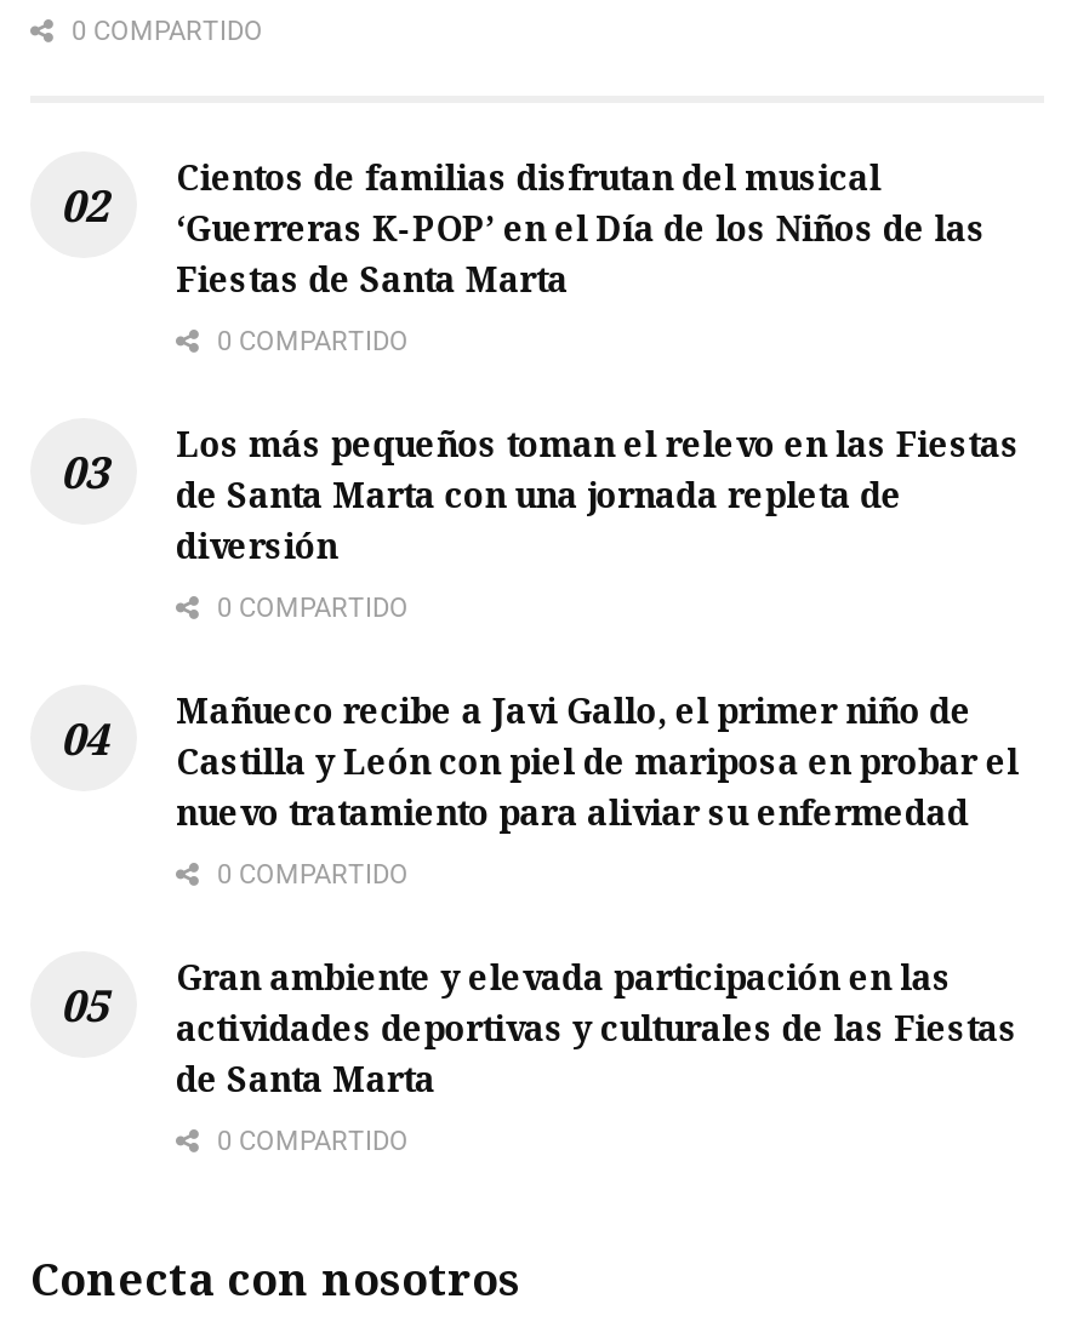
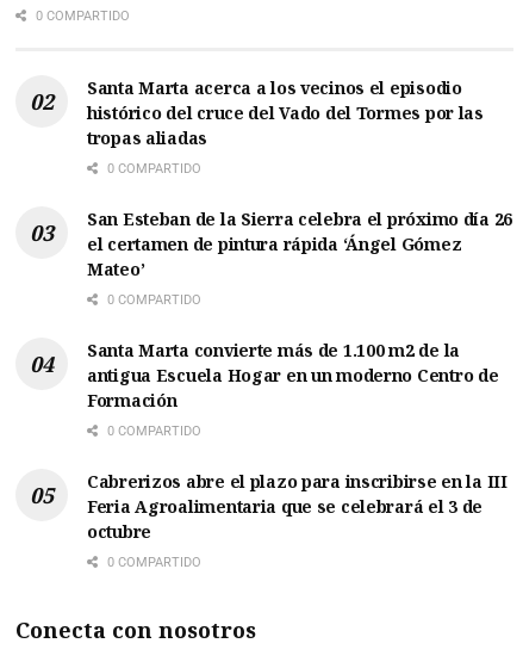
[176,153,985,301] Cientos de familias disfrutan del musical | ‘Guerreras K-POP’ en el Día de los Niños de las | Fiestas de Santa Marta -> [87,76,483,149] Santa Marta acerca a los vecinos el episodio | histórico del cruce del Vado del Tormes por las | tropas aliadas
[176,420,1019,568] Los más pequeños toman el relevo en las Fiestas | de Santa Marta con una jornada repleta de | diversión -> [87,207,512,280] San Esteban de la Sierra celebra el próximo día 26 | el certamen de pintura rápida ‘Ángel Gómez | Mateo’
[176,686,1018,834] Mañueco recibe a Javi Gallo, el primer niño de | Castilla y León con piel de mariposa en probar el | nuevo tratamiento para aliviar su enfermedad -> [87,338,498,411] Santa Marta convierte más de 1.100 m2 de la | antigua Escuela Hogar en un moderno Centro de | Formación
[176,953,1017,1101] Gran ambiente y elevada participación en las | actividades deportivas y culturales de las Fiestas | de Santa Marta -> [87,470,507,542] Cabrerizos abre el plazo para inscribirse en la III | Feria Agroalimentaria que se celebrará el 3 de | octubre

